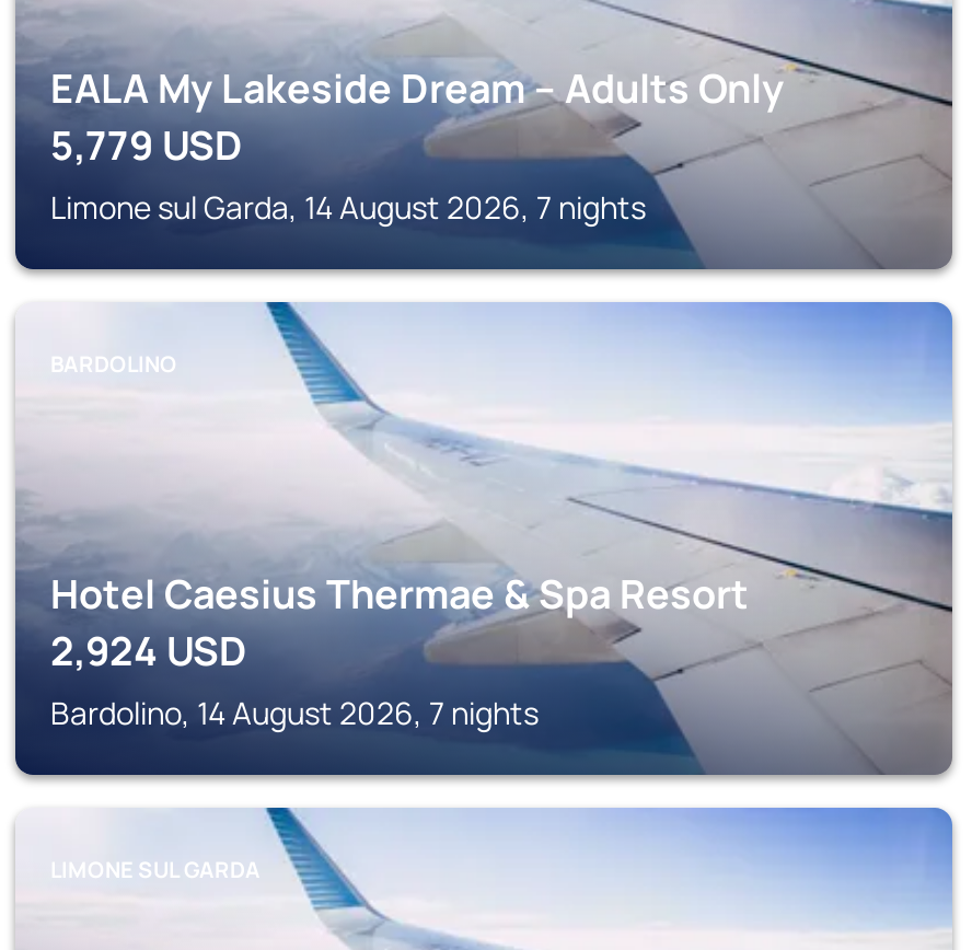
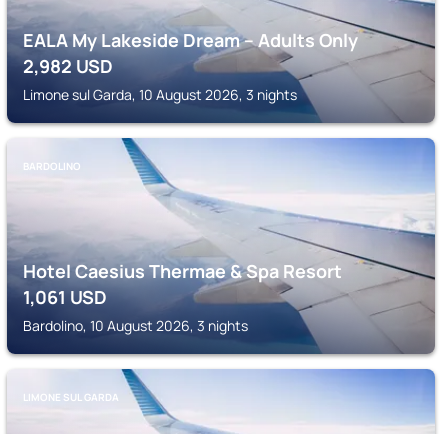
[50,118,243,171] 5,779 USD -> [23,54,113,78] 2,982 USD
[50,186,646,228] Limone sul Garda, 14 August 2026, 7 nights -> [23,85,297,104] Limone sul Garda, 10 August 2026, 3 nights
[50,624,247,676] 2,924 USD -> [23,285,107,309] 1,061 USD
[50,692,539,733] Bardolino, 14 August 2026, 7 nights -> [23,316,248,335] Bardolino, 10 August 2026, 3 nights

